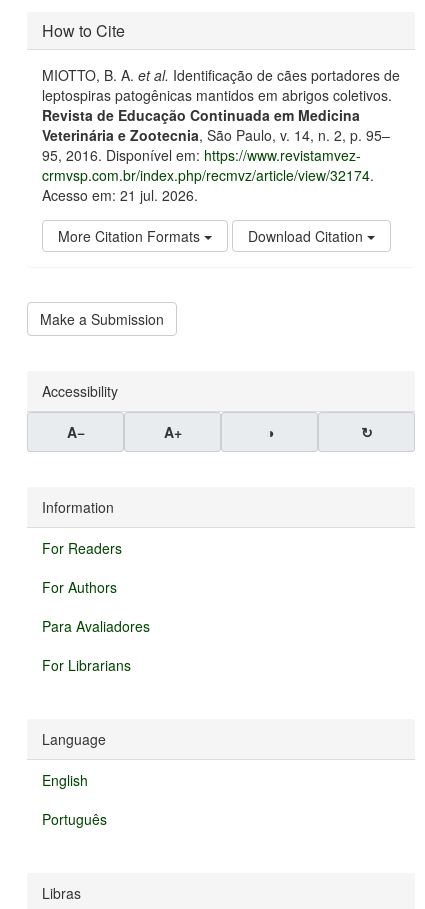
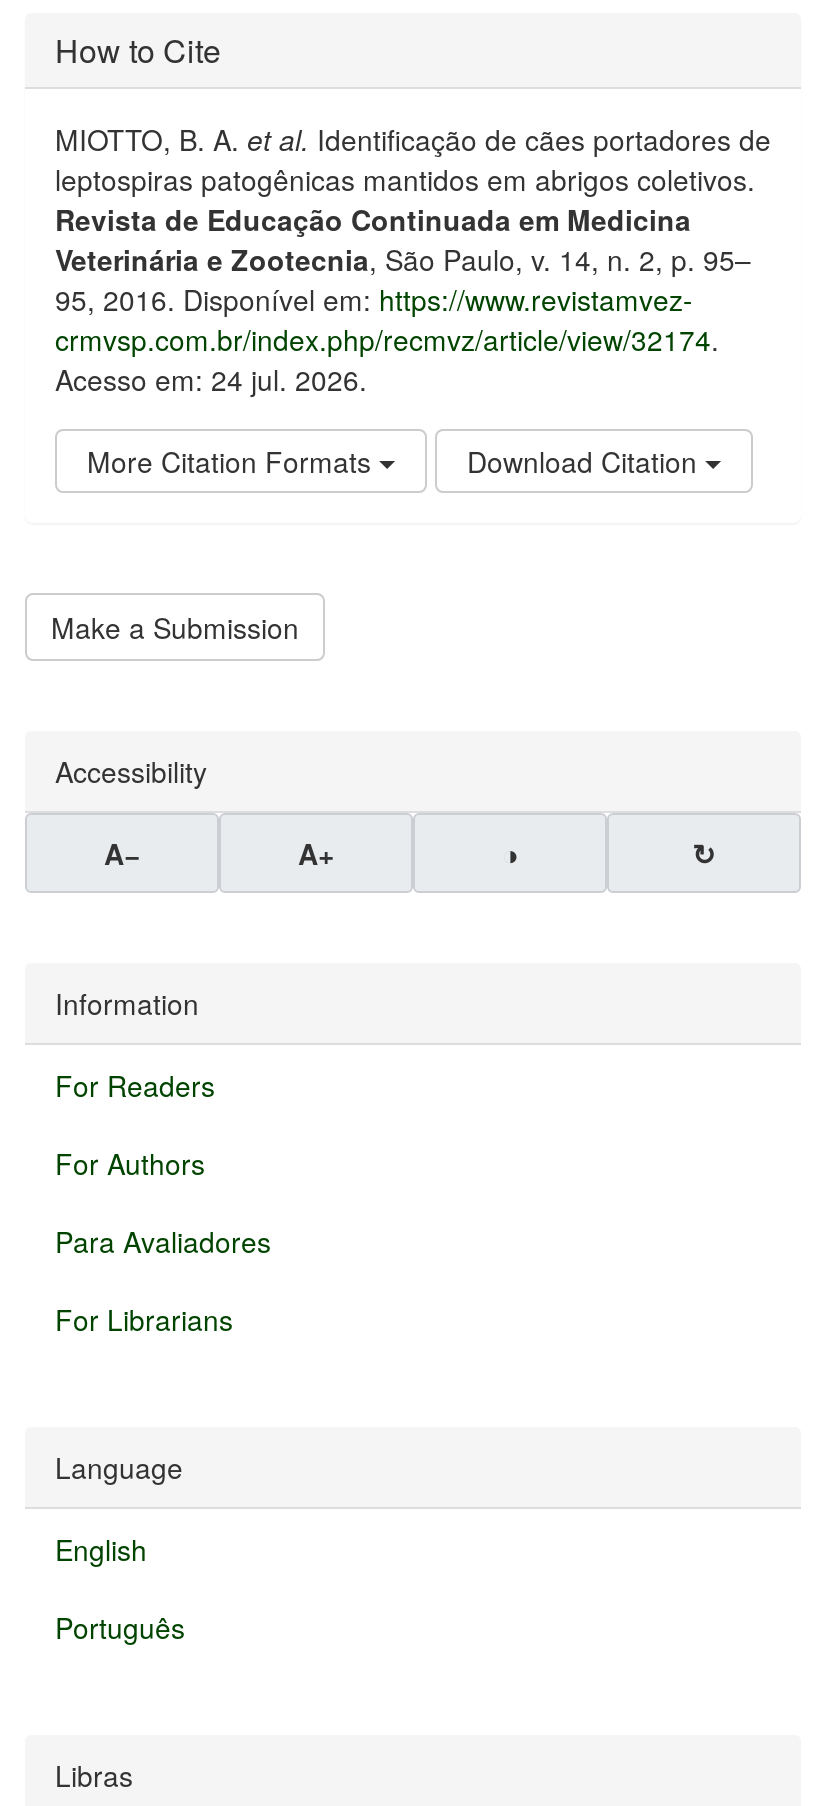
[42,185,198,205] Acesso em: 21 jul. 2026. -> [55,359,367,399] Acesso em: 24 jul. 2026.

